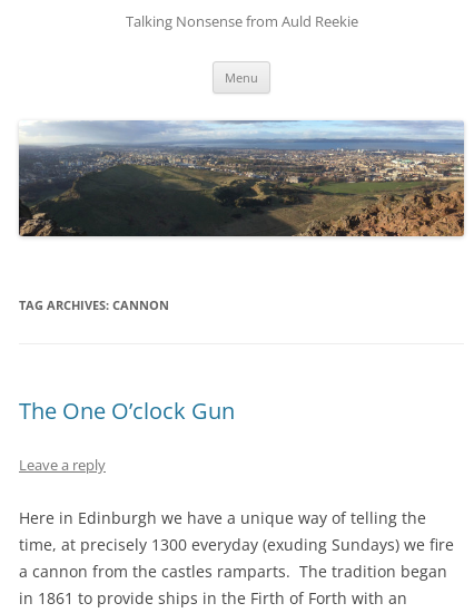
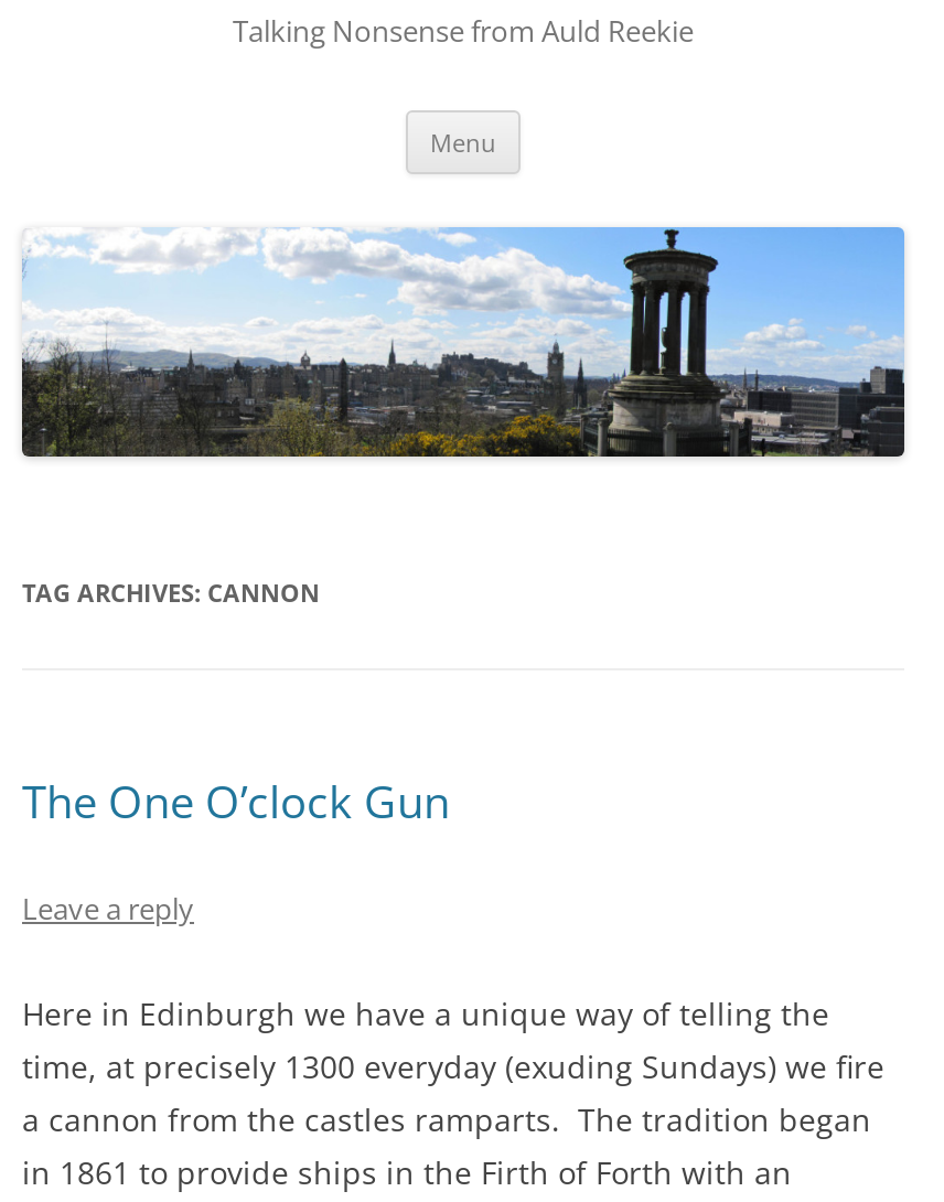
[18,120,465,237] [image] -> [22,227,907,459] [image]

